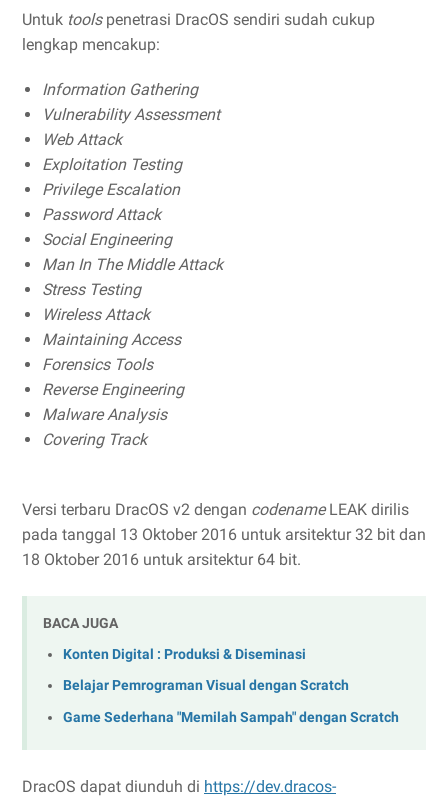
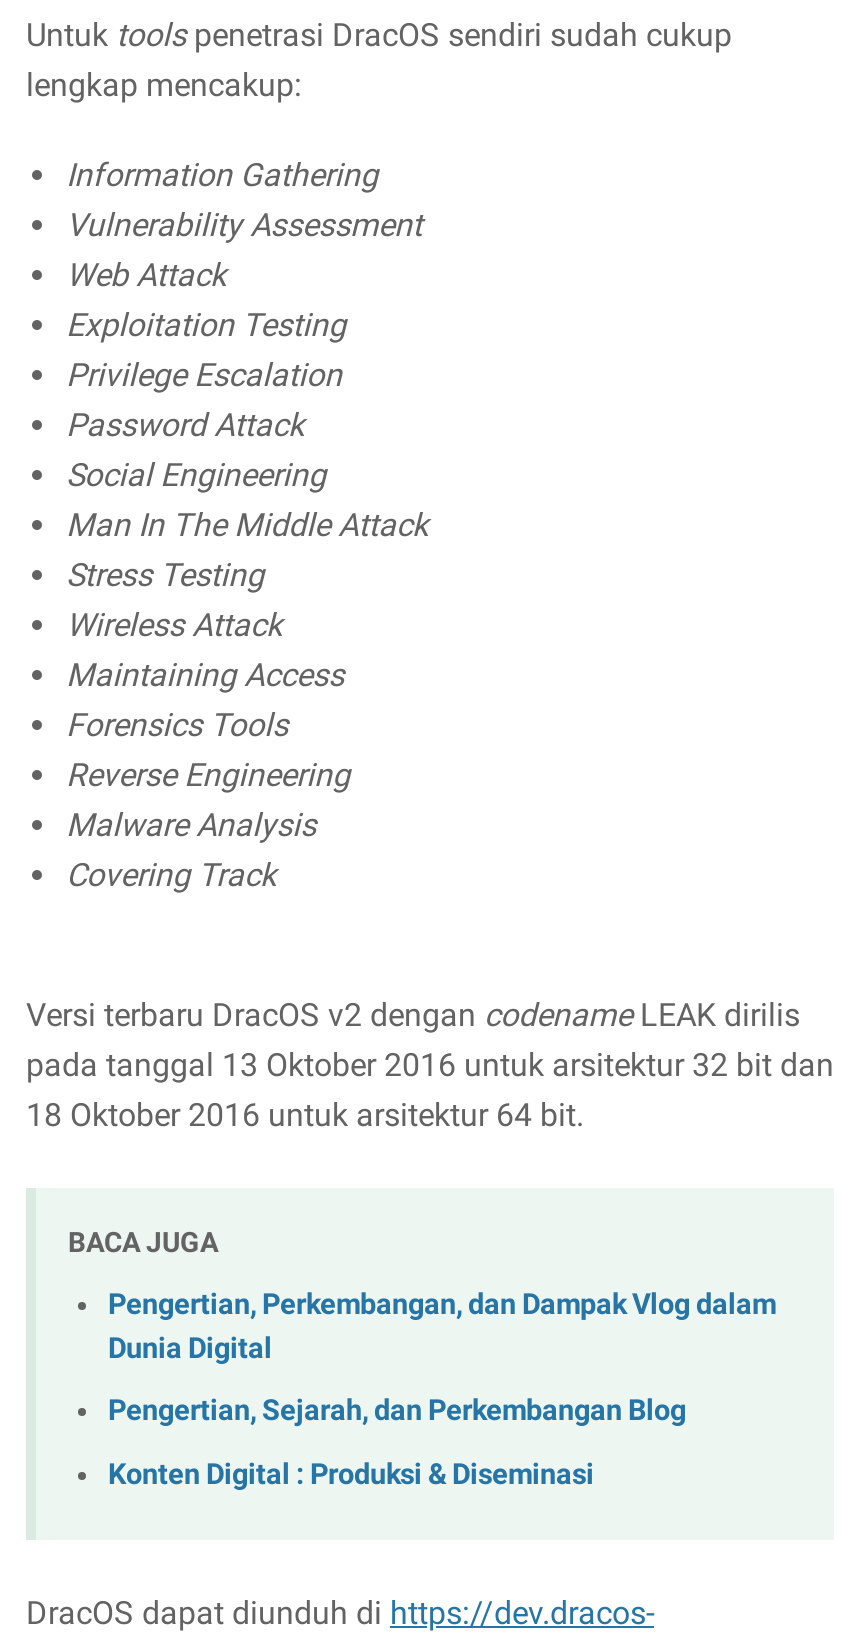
none -> [108,1287,776,1428] Pengertian, Perkembangan, dan Dampak Vlog dalam | Dunia Digital | Pengertian, Sejarah, dan Perkembangan Blog
moved [63,646,306,663] -> [108,1458,594,1492]: Konten Digital : Produksi & Diseminasi
[63,677,399,726] Belajar Pemrograman Visual dengan Scratch | Game Sederhana "Memilah Sampah" dengan Scratch -> none

